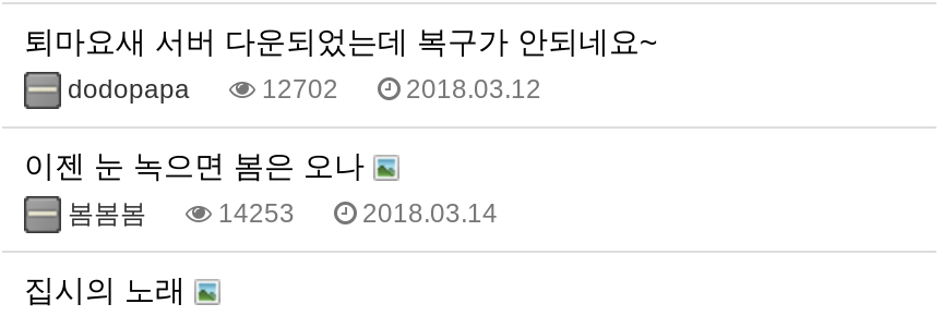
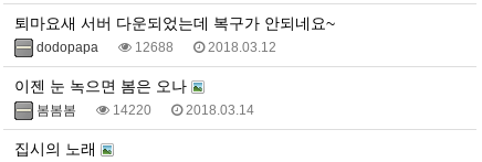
[255,74,541,105] 12702 2018.03.12 -> [132,40,276,55] 12688 2018.03.12
[212,198,498,229] 14253 2018.03.14 -> [109,102,254,118] 14220 2018.03.14

